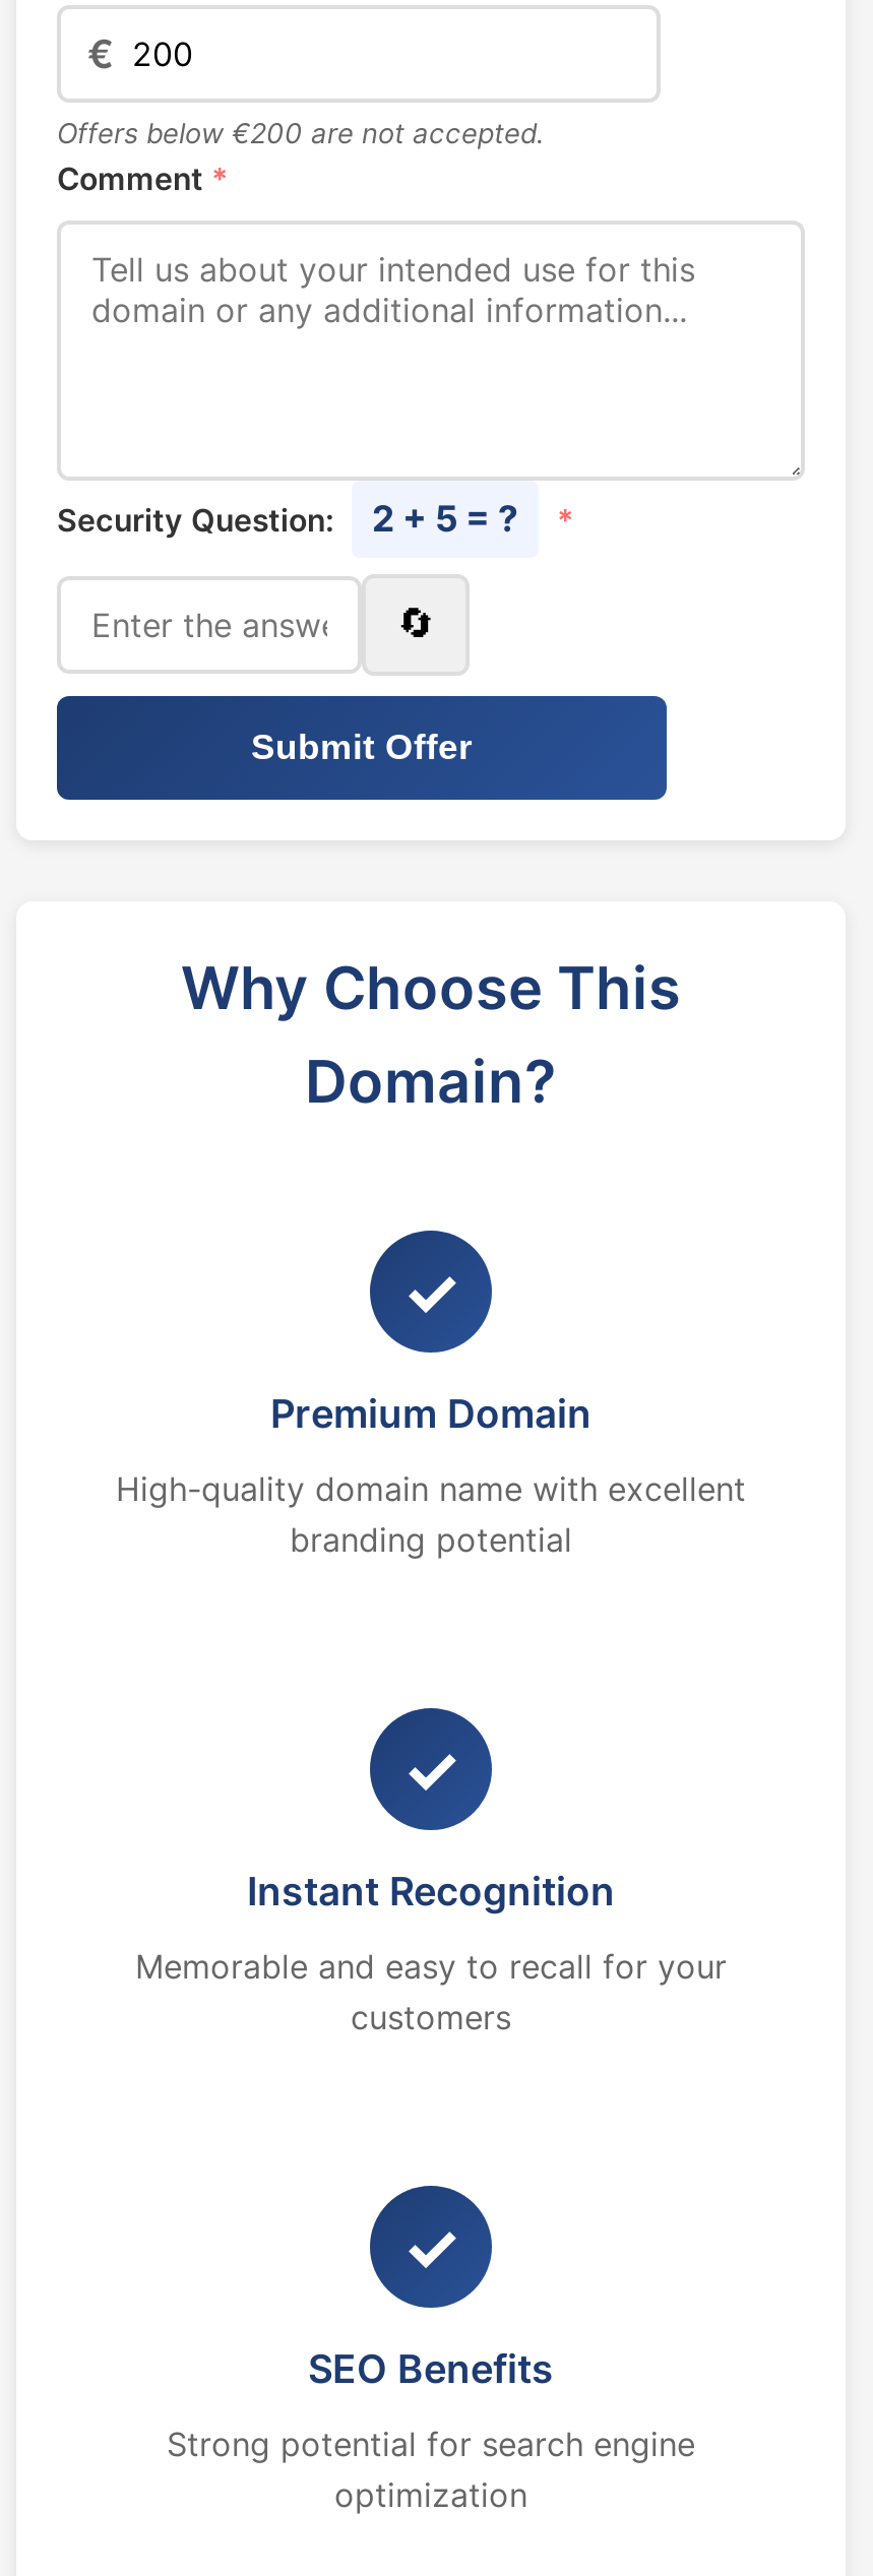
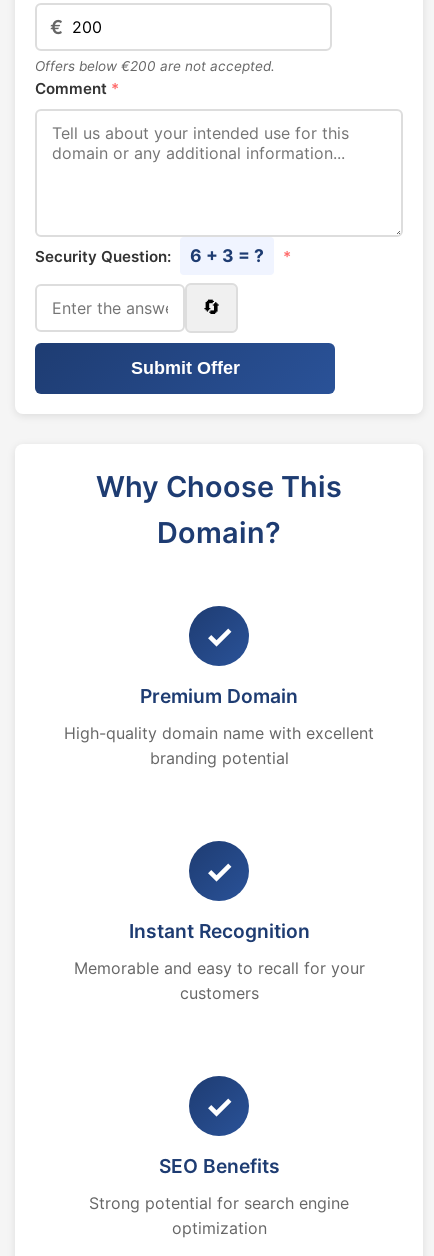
[372,497,518,540] 2 + 5 = ? -> [190,245,264,266] 6 + 3 = ?

